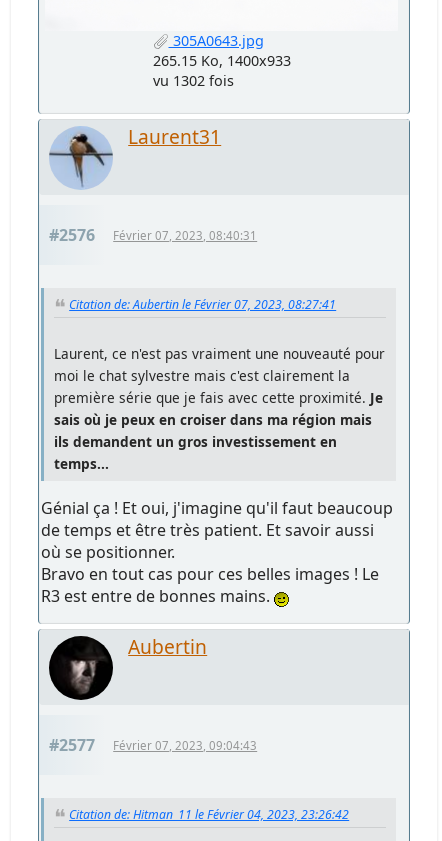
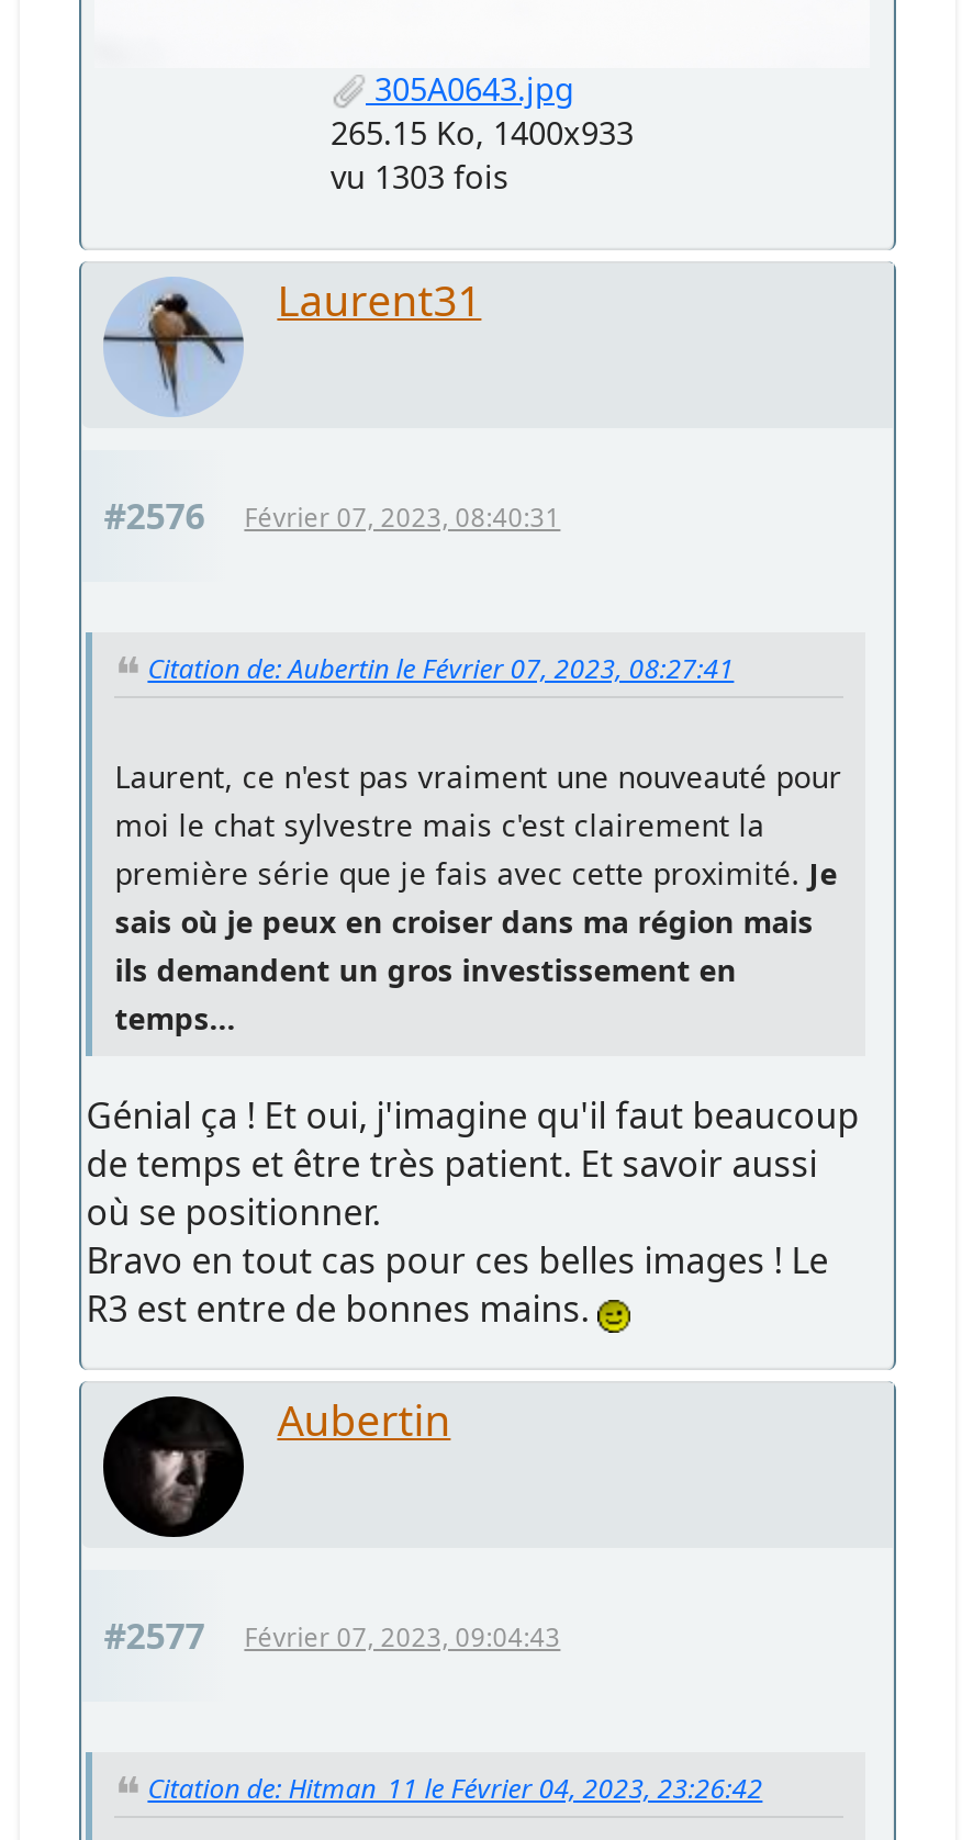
[152,71,233,90] vu 1302 fois -> [331,156,508,198] vu 1303 fois

